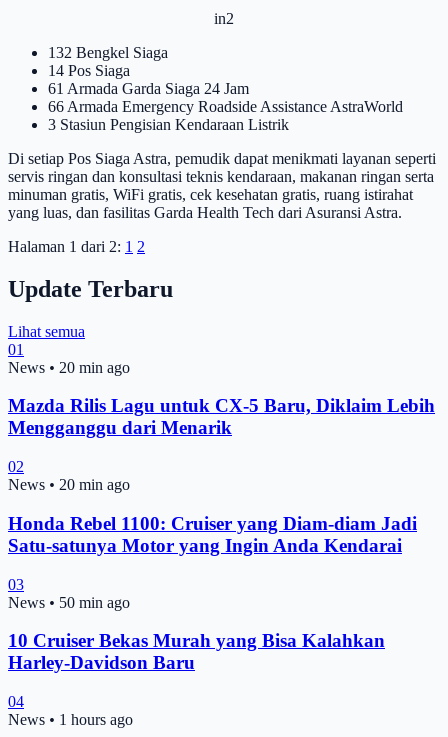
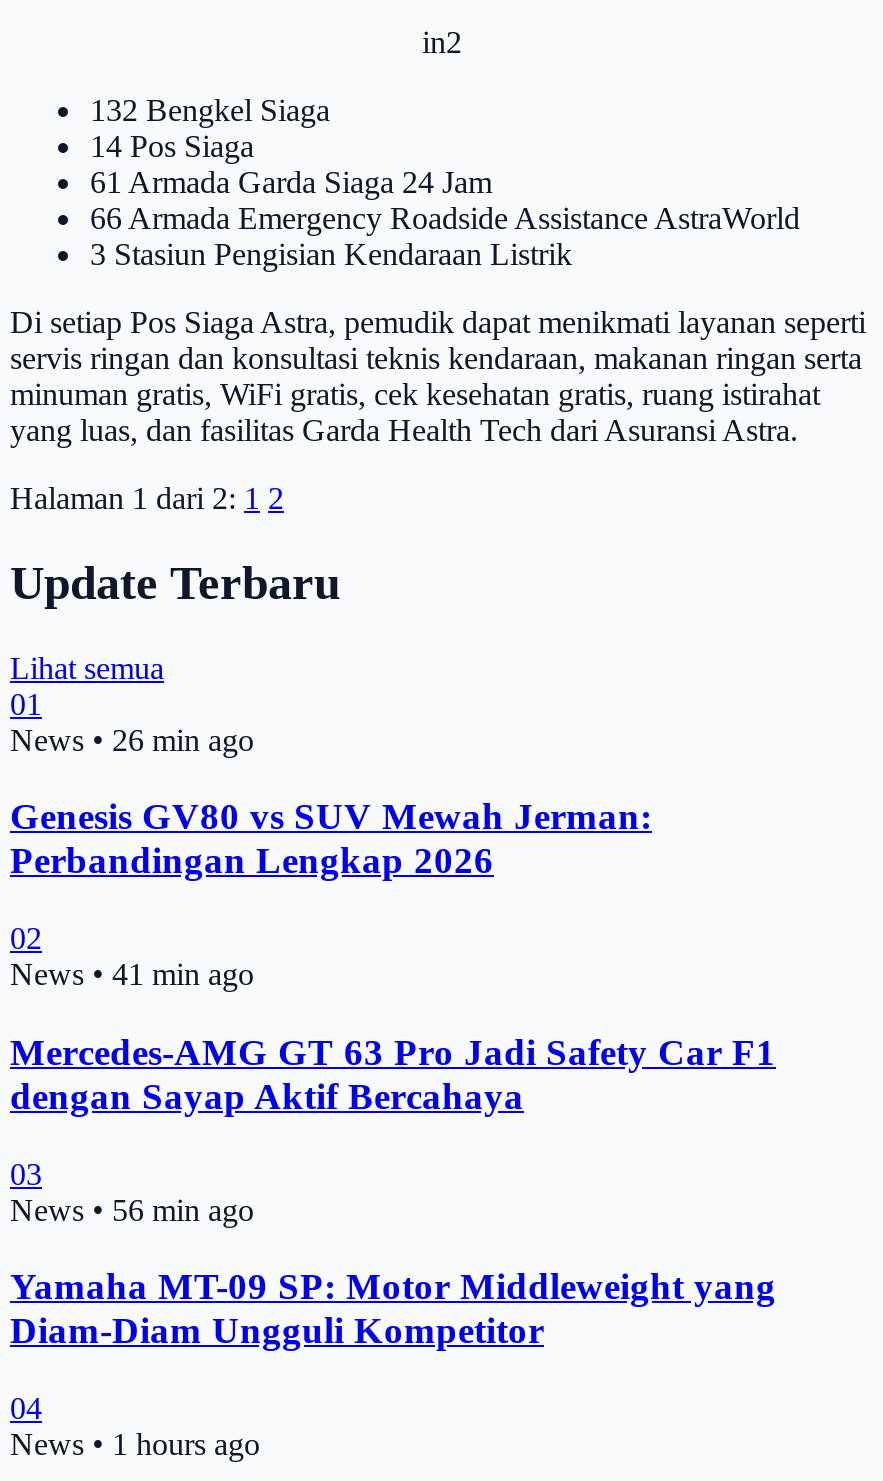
[8,359,130,376] News • 20 min ago -> [10,722,254,756] News • 26 min ago
[8,395,435,438] Mazda Rilis Lagu untuk CX-5 Baru, Diklaim Lebih | Mengganggu dari Menarik -> [10,796,652,882] Genesis GV80 vs SUV Mewah Jerman: | Perbandingan Lengkap 2026
[8,476,130,493] News • 20 min ago -> [10,957,254,991] News • 41 min ago
[8,513,417,556] Honda Rebel 1100: Cruiser yang Diam-diam Jadi | Satu-satunya Motor yang Ingin Anda Kendarai -> [10,1031,776,1117] Mercedes-AMG GT 63 Pro Jadi Safety Car F1 | dengan Sayap Aktif Bercahaya
[8,594,130,611] News • 50 min ago -> [10,1192,254,1226] News • 56 min ago
[8,630,385,673] 10 Cruiser Bekas Murah yang Bisa Kalahkan | Harley-Davidson Baru -> [10,1266,776,1352] Yamaha MT-09 SP: Motor Middleweight yang | Diam-Diam Ungguli Kompetitor

